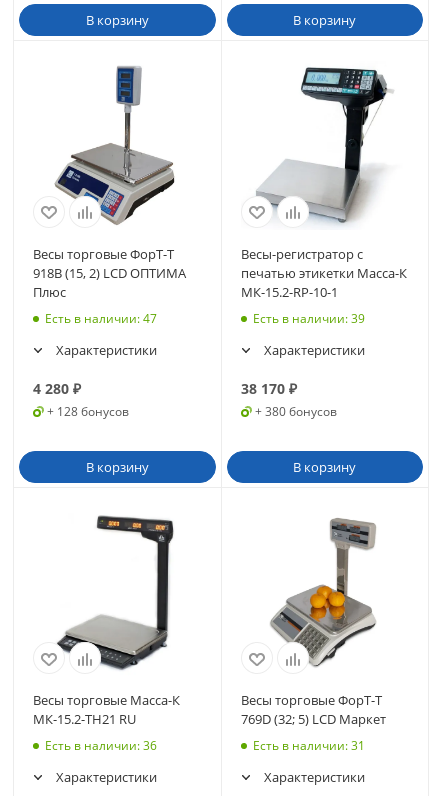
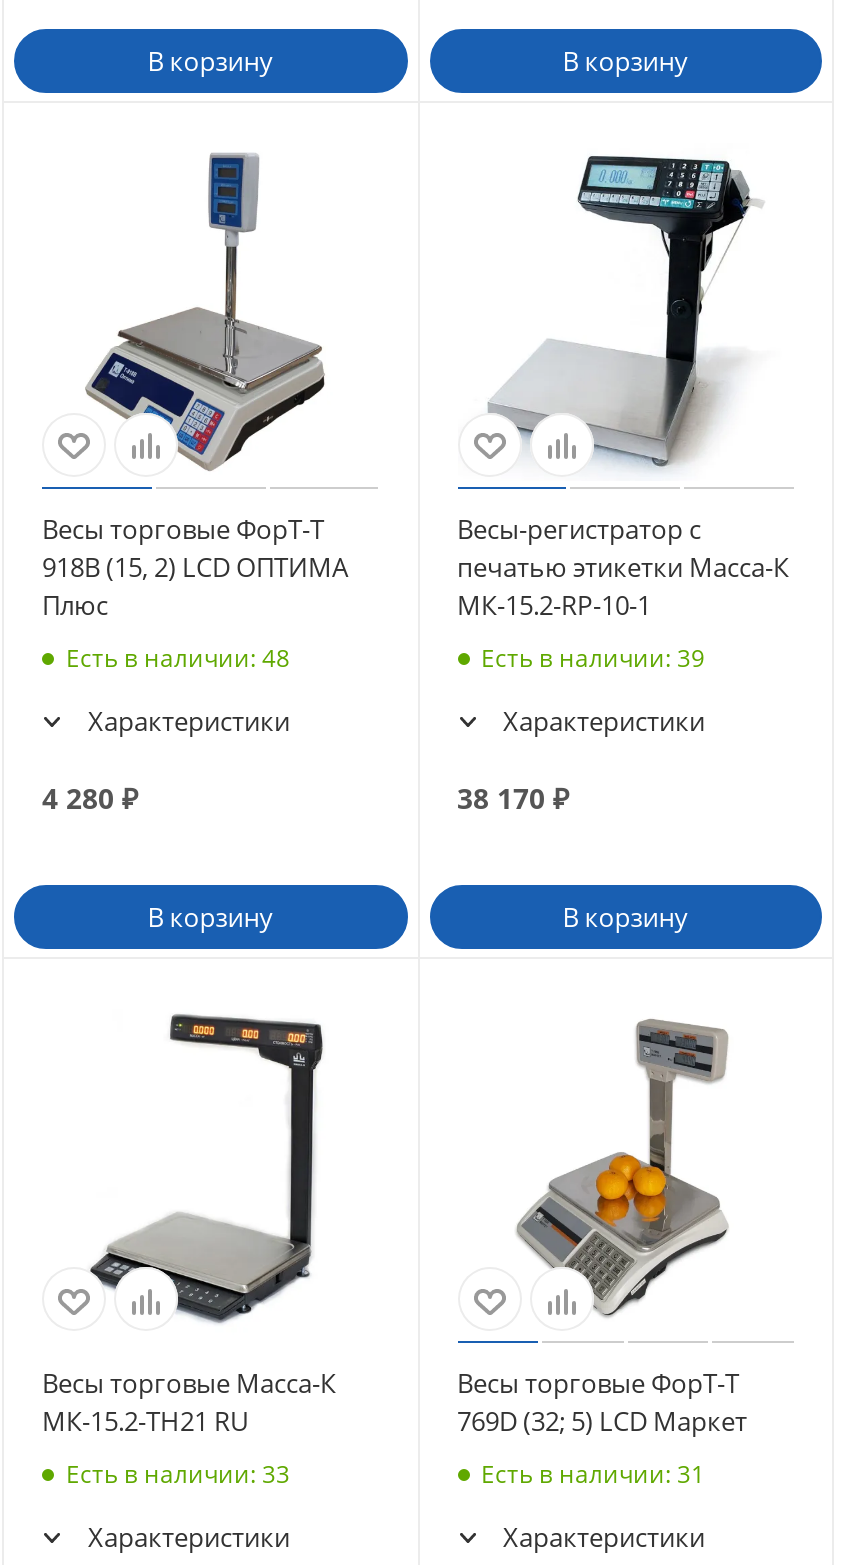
[45,310,157,327] Есть в наличии: 47 -> [66,641,290,675] Есть в наличии: 48
[47,403,129,420] + 128 бонусов -> none
[254,403,336,420] + 380 бонусов -> none
[45,737,157,754] Есть в наличии: 36 -> [66,1458,290,1492] Есть в наличии: 33

